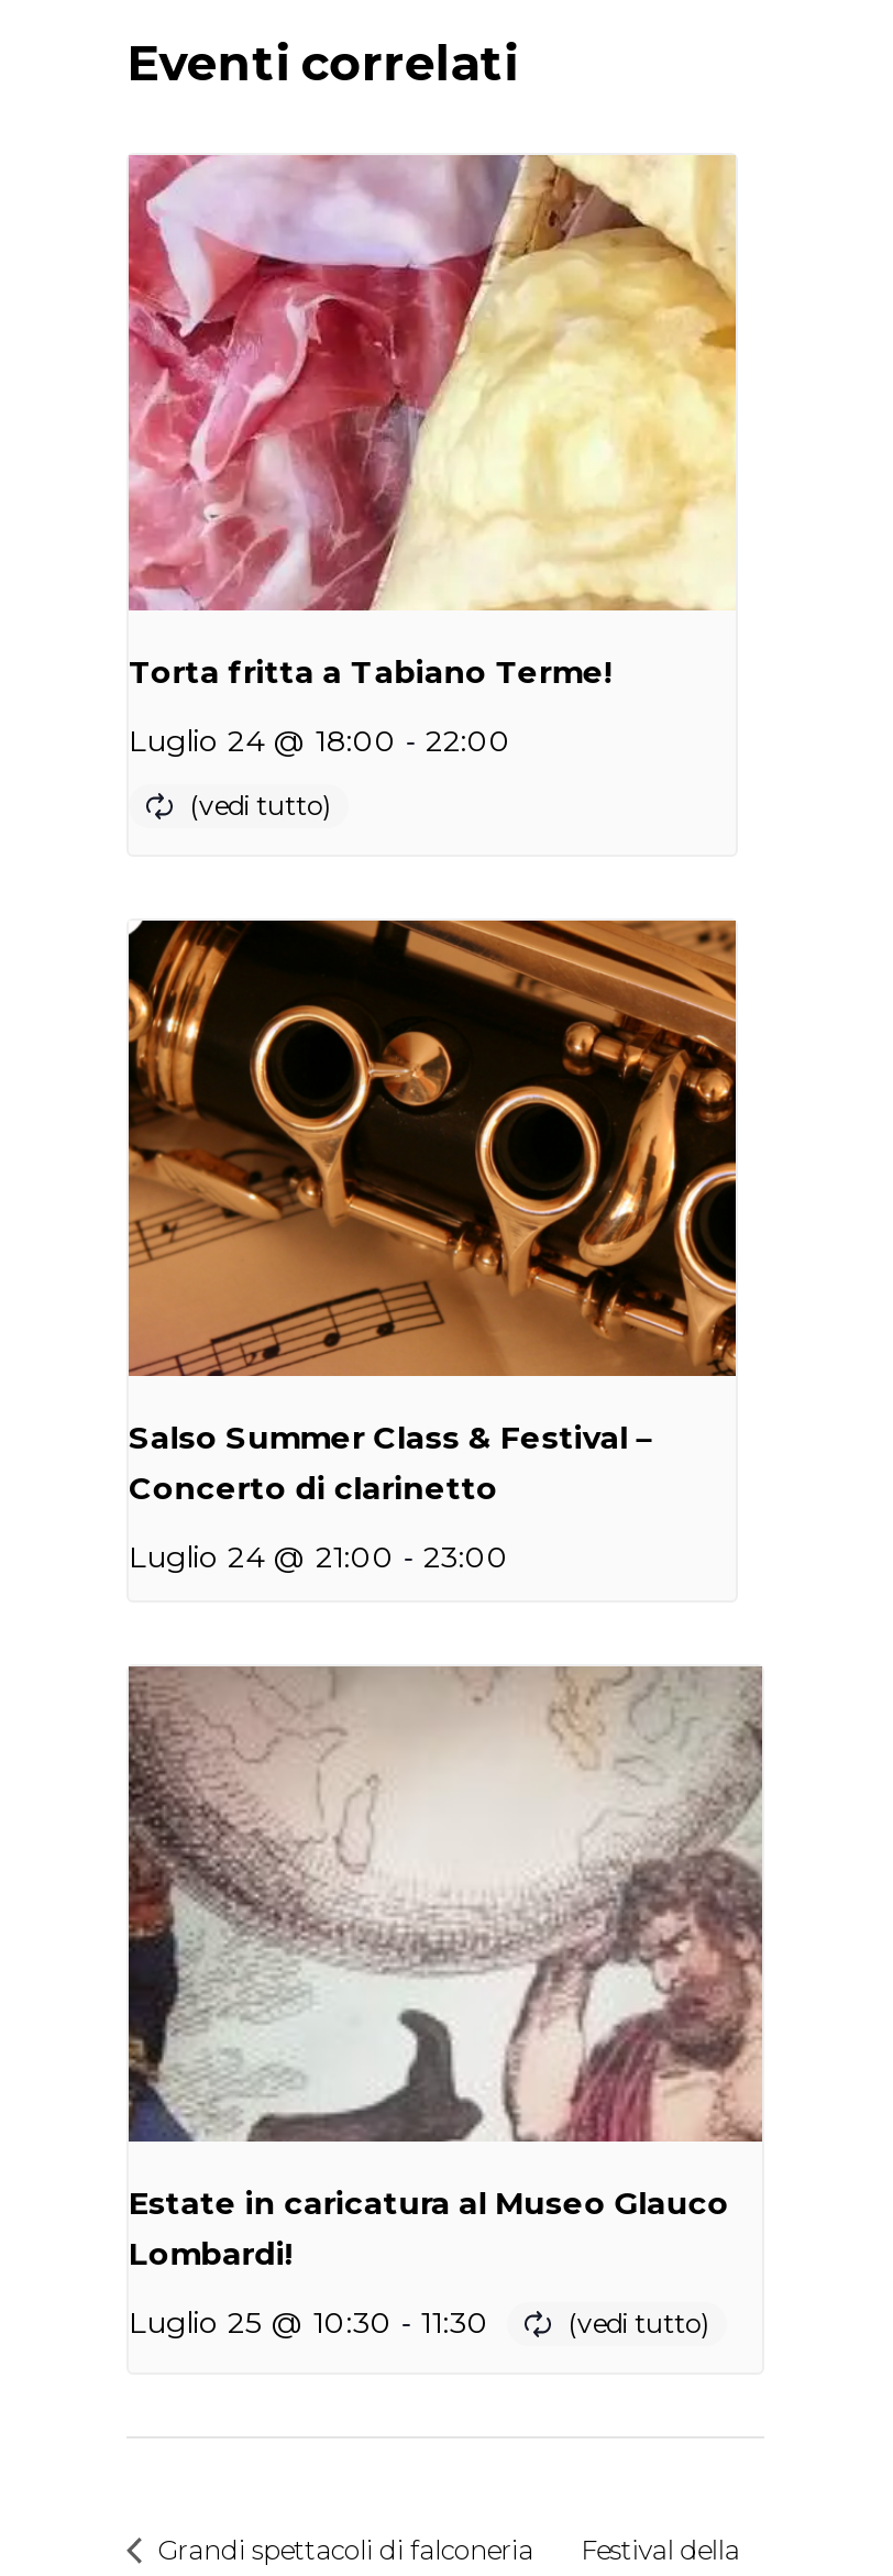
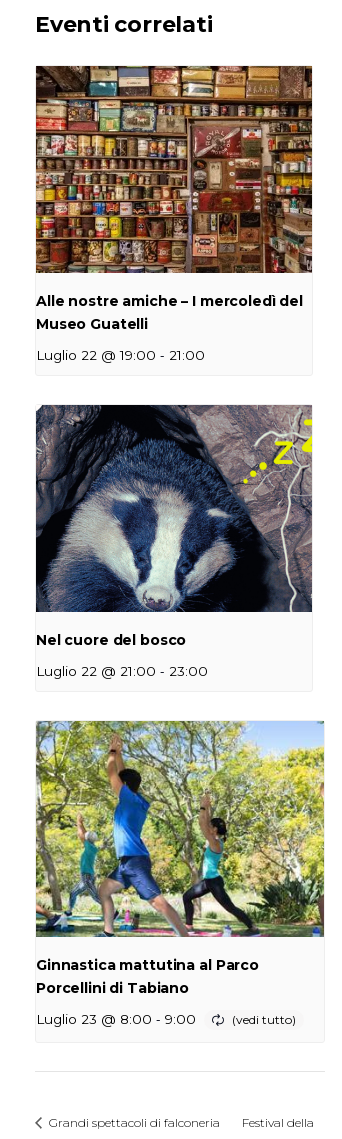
[126,153,738,692] [image] | Torta fritta a Tabiano Terme! -> [35,65,313,333] [image] | Alle nostre amiche – I mercoledì del | Museo Guatelli
[129,718,511,760] Luglio 24 @ 18:00 - 22:00 -> [36,345,205,364] Luglio 22 @ 19:00 - 21:00
[126,918,738,1509] [image] | Salso Summer Class & Festival – | Concerto di clarinetto -> [35,404,313,649] [image] | Nel cuore del bosco
[129,1535,509,1577] Luglio 24 @ 21:00 - 23:00 -> [36,661,208,680] Luglio 22 @ 21:00 - 23:00
[126,1664,764,2274] [image] | Estate in caricatura al Museo Glauco | Lombardi! -> [35,721,325,997] [image] | Ginnastica mattutina al Parco | Porcellini di Tabiano
[129,2301,489,2343] Luglio 25 @ 10:30 - 11:30 -> [36,1009,196,1028] Luglio 23 @ 8:00 - 9:00

